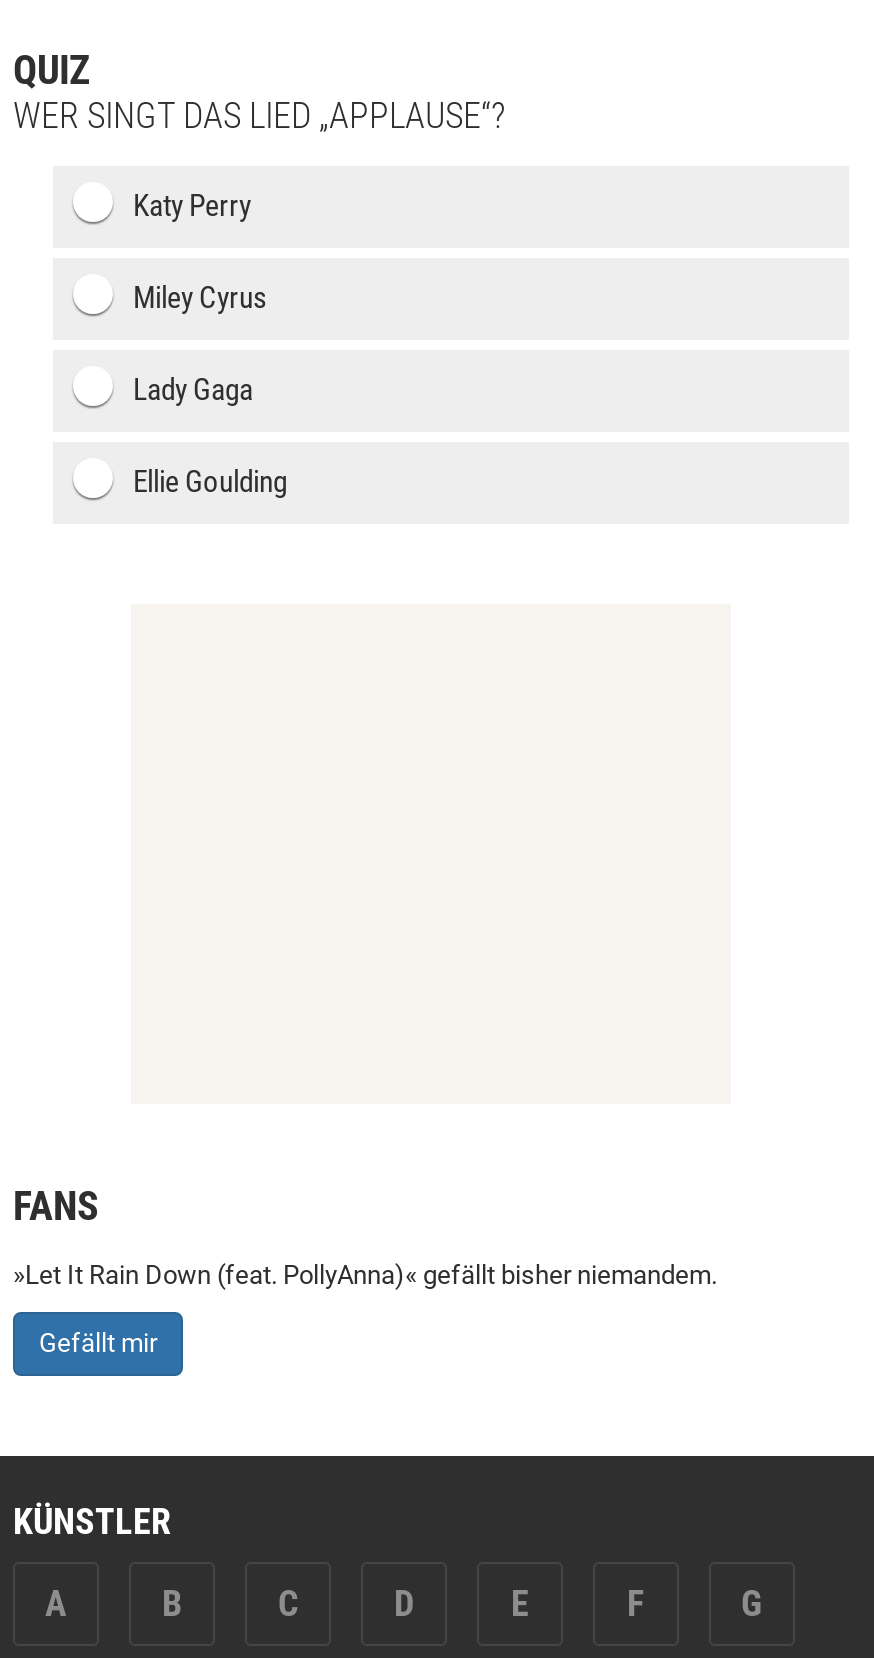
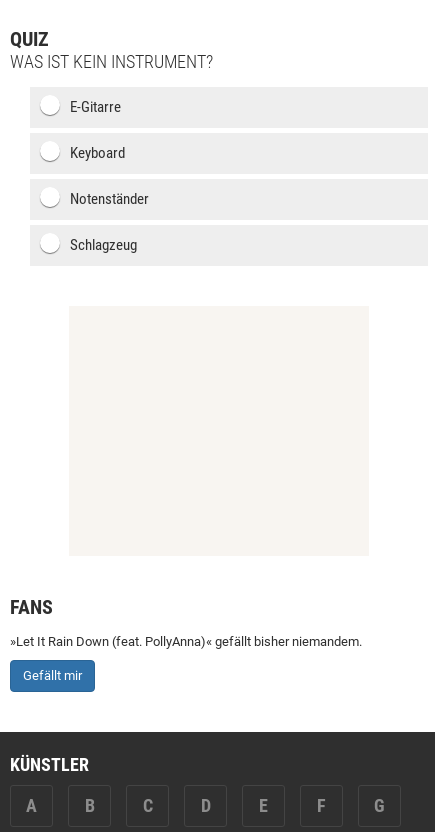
[13,94,505,136] WER SINGT DAS LIED „APPLAUSE“? -> [10,51,213,72] WAS IST KEIN INSTRUMENT?
[133,188,251,224] Katy Perry -> [70,98,121,116] E-Gitarre
[133,280,267,316] Miley Cyrus -> [70,144,125,162] Keyboard
[133,372,253,408] Lady Gaga -> [70,190,149,208] Notenständer
[133,464,287,500] Ellie Goulding -> [70,236,137,254] Schlagzeug

